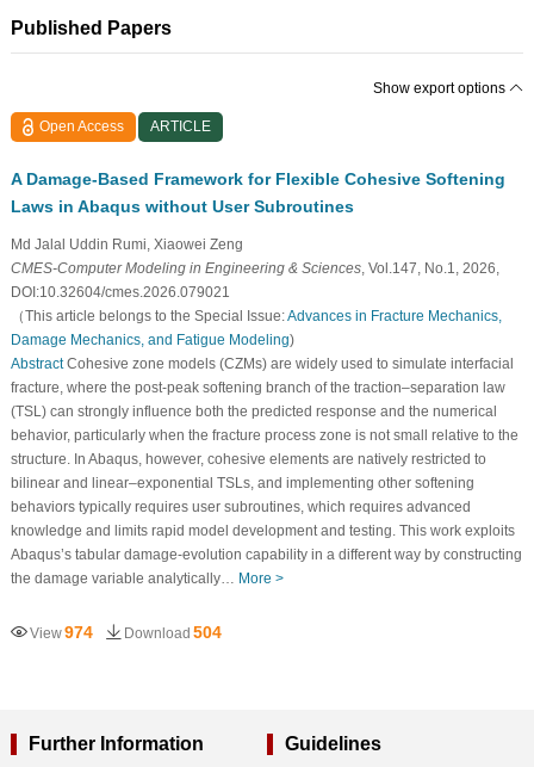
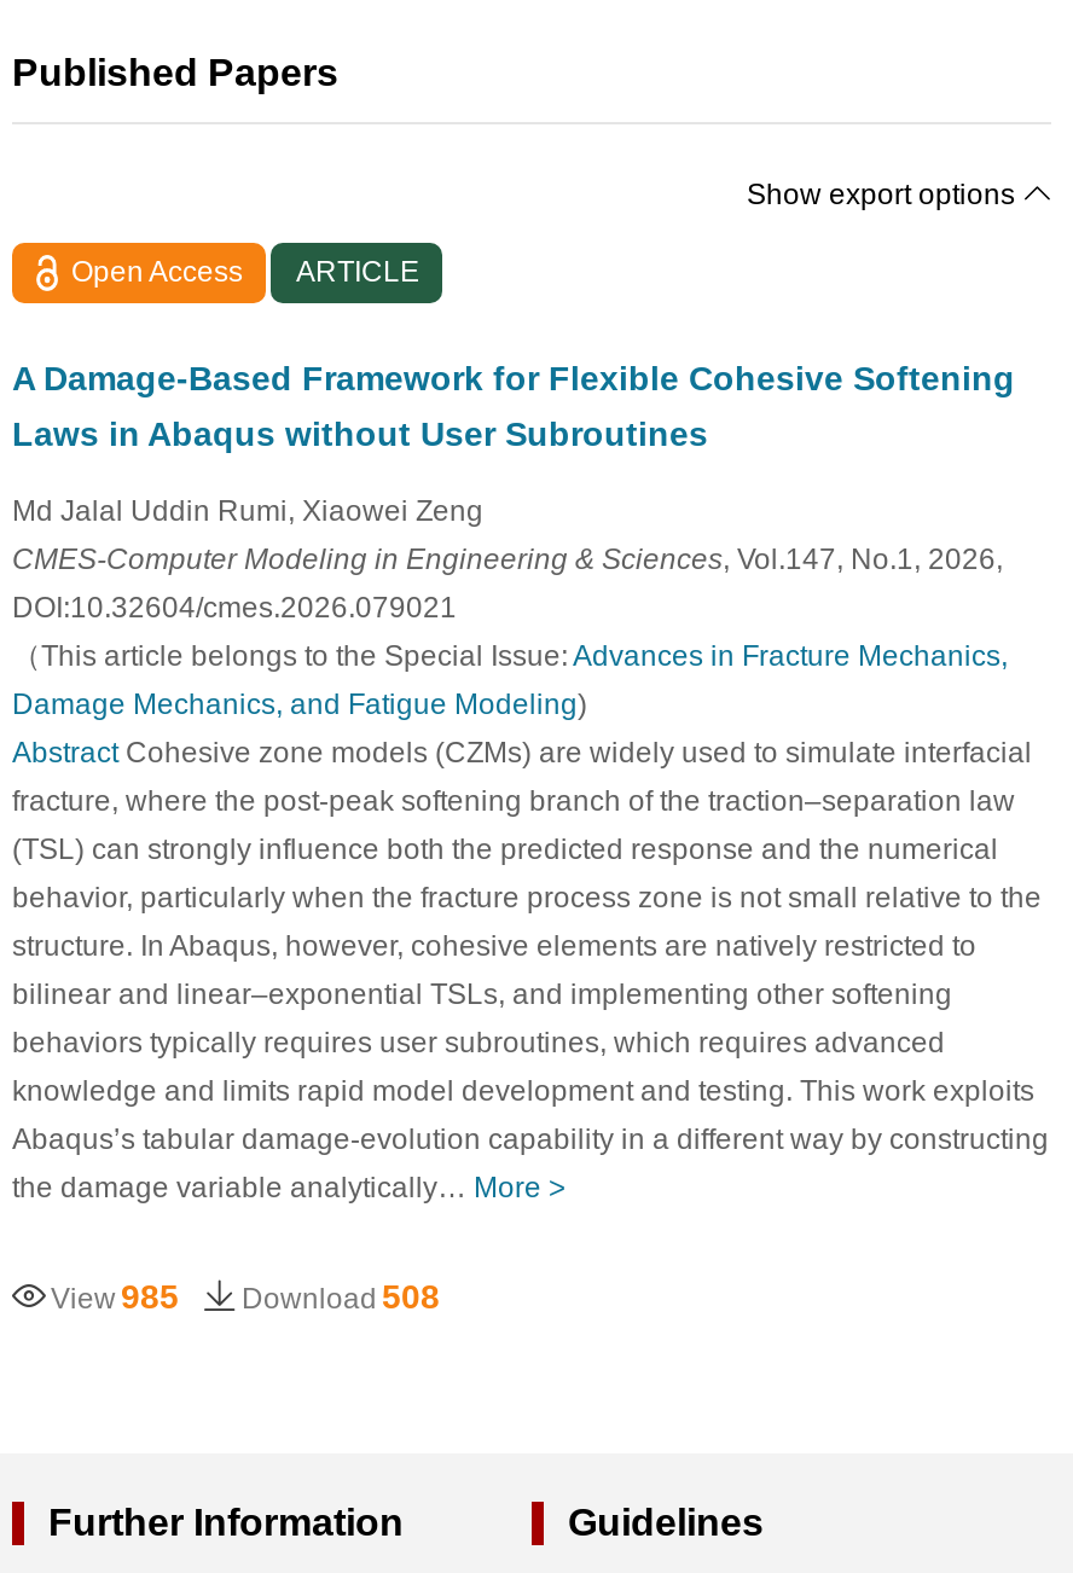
[30,623,93,642] View 974 -> [51,1277,179,1316] View 985
[124,623,222,642] Download 504 -> [242,1277,440,1316] Download 508

